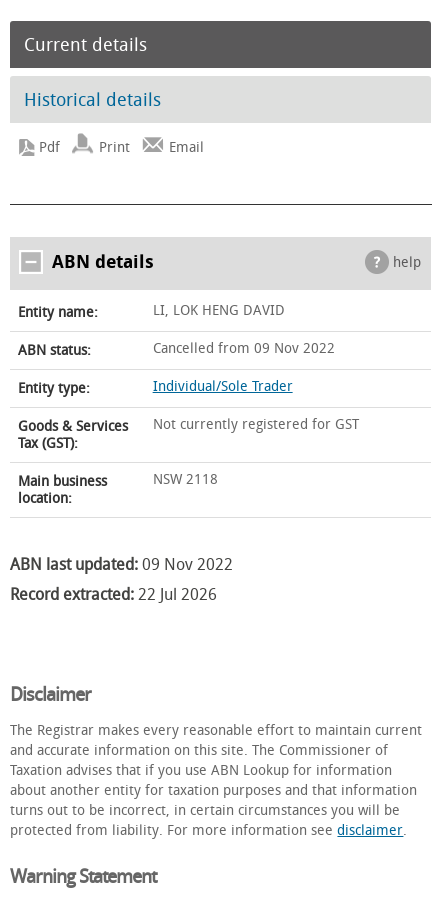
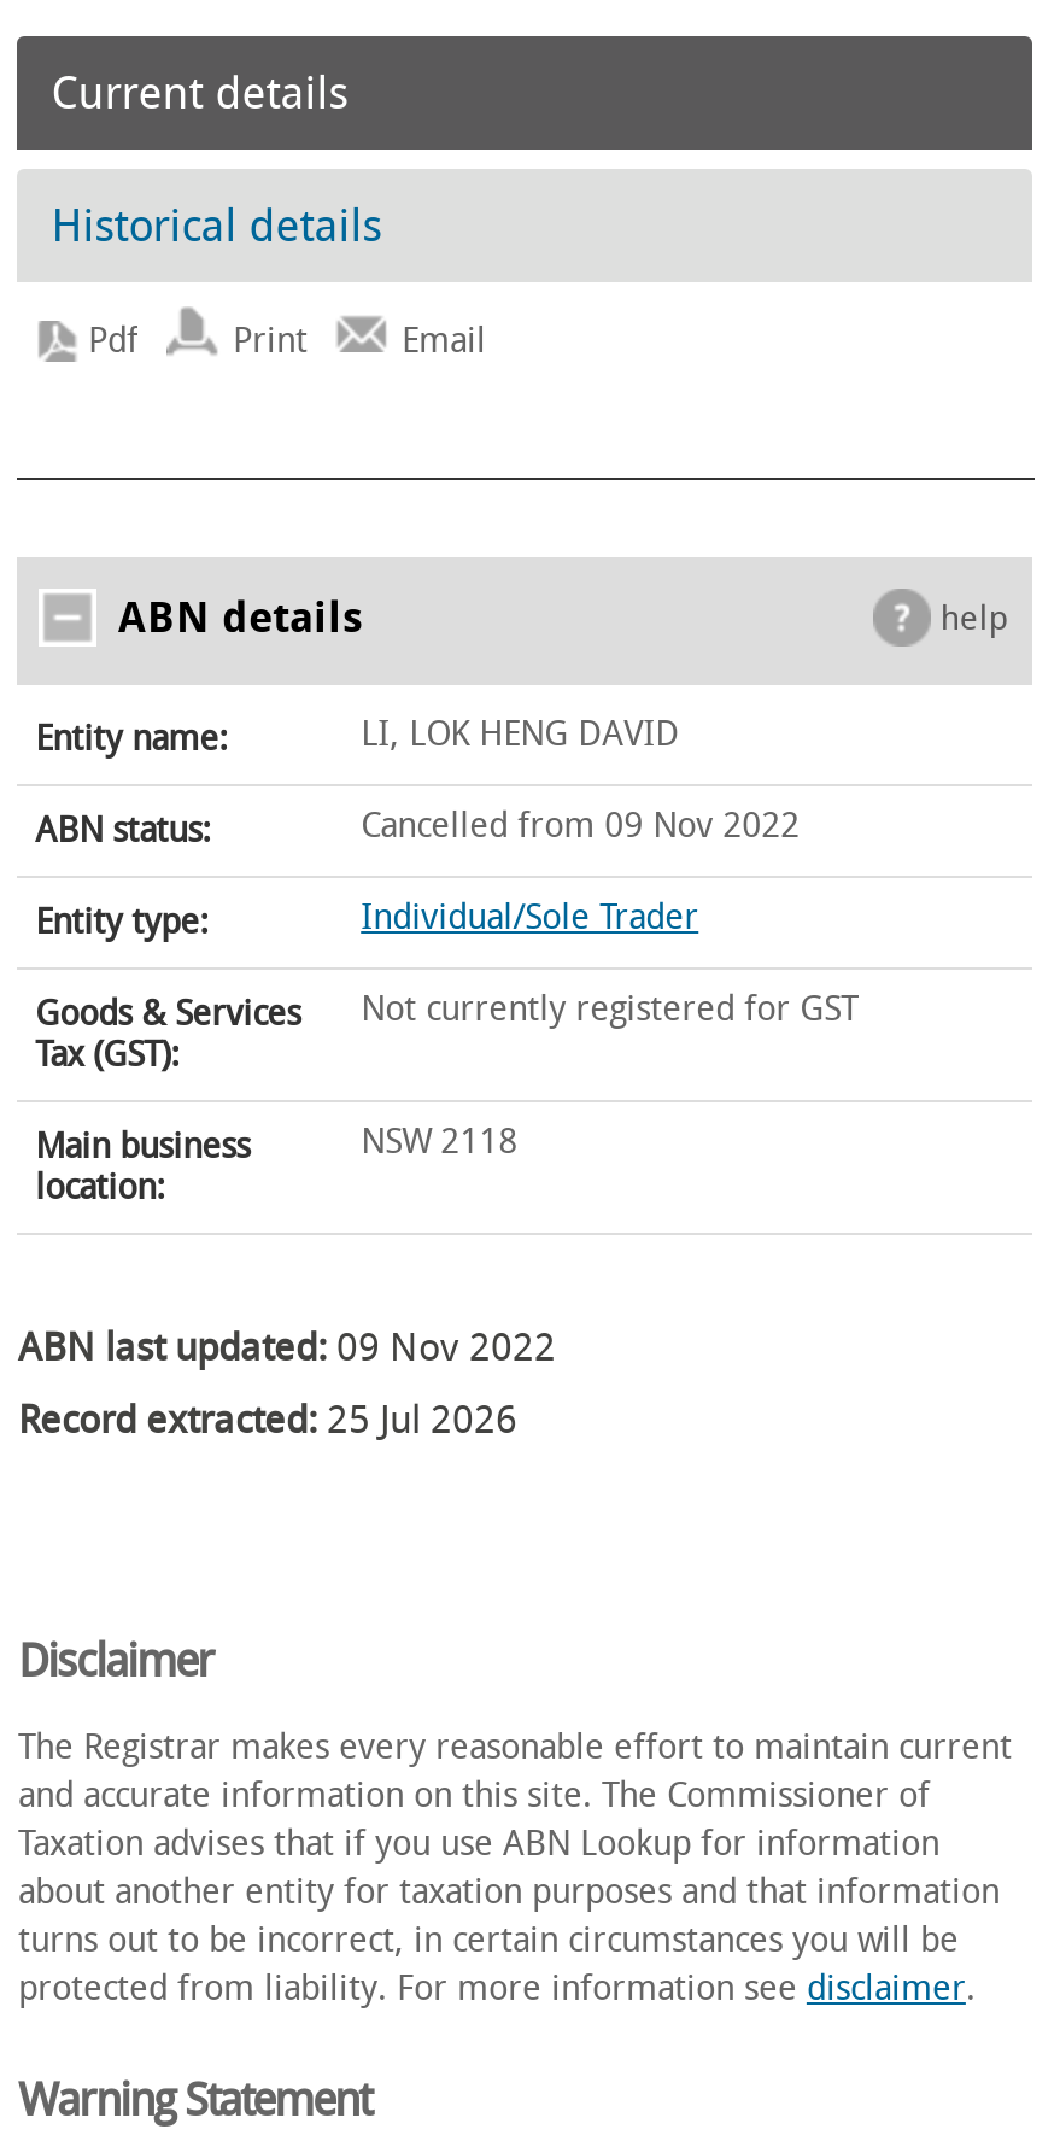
[10,585,217,604] Record extracted: 22 Jul 2026 -> [18,1397,517,1442] Record extracted: 25 Jul 2026

